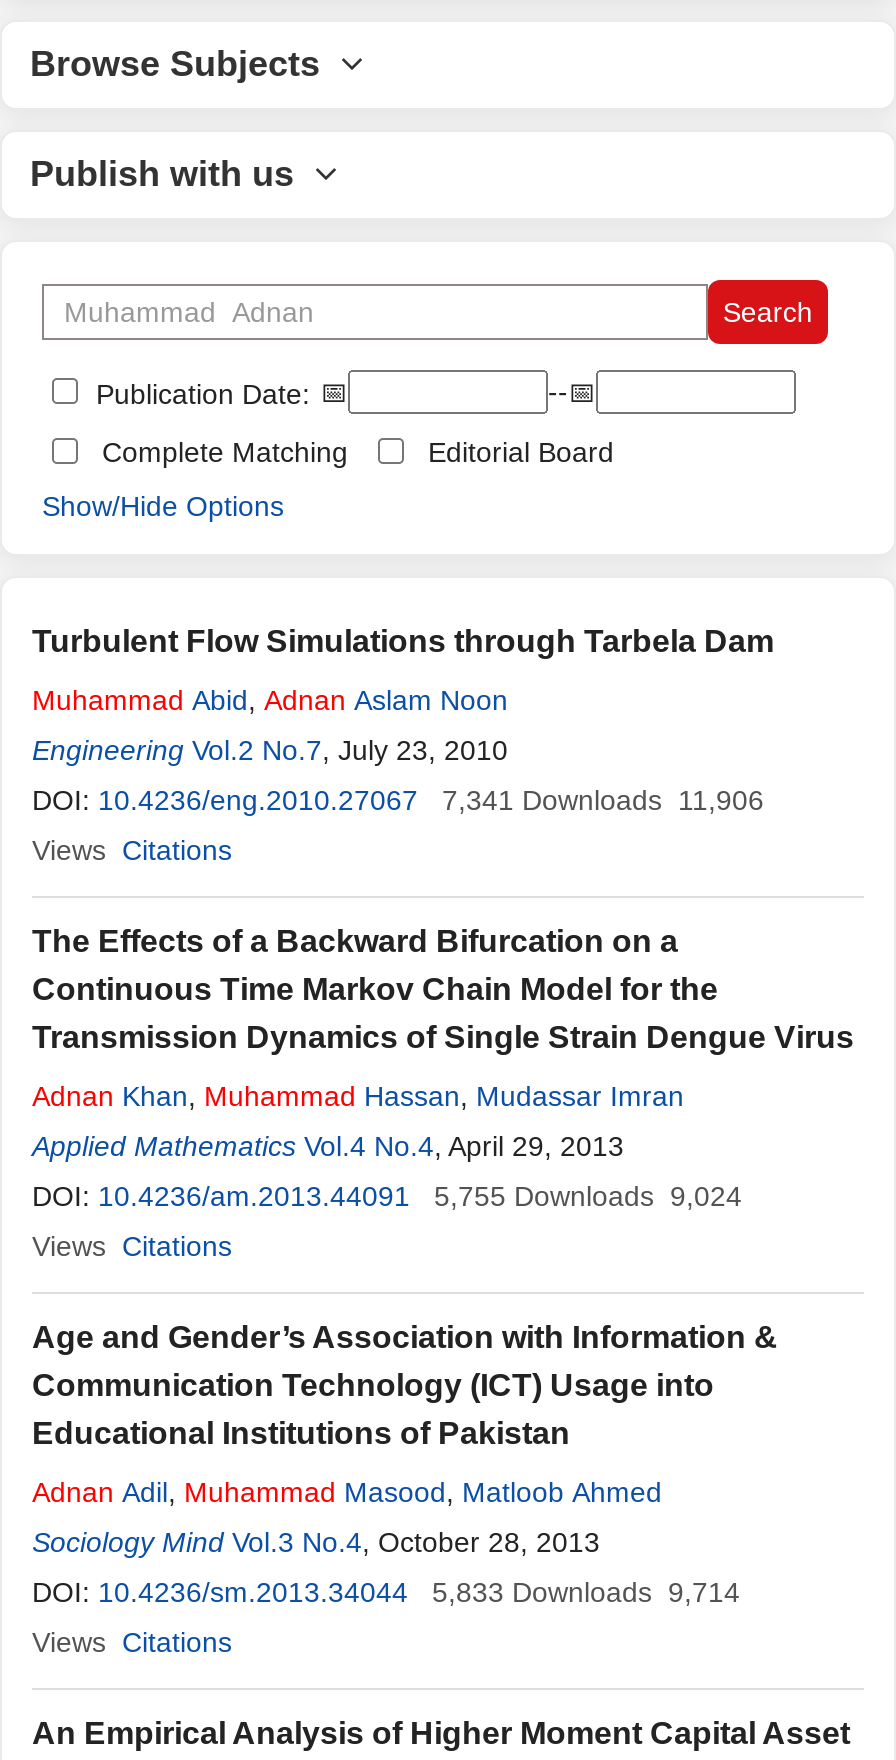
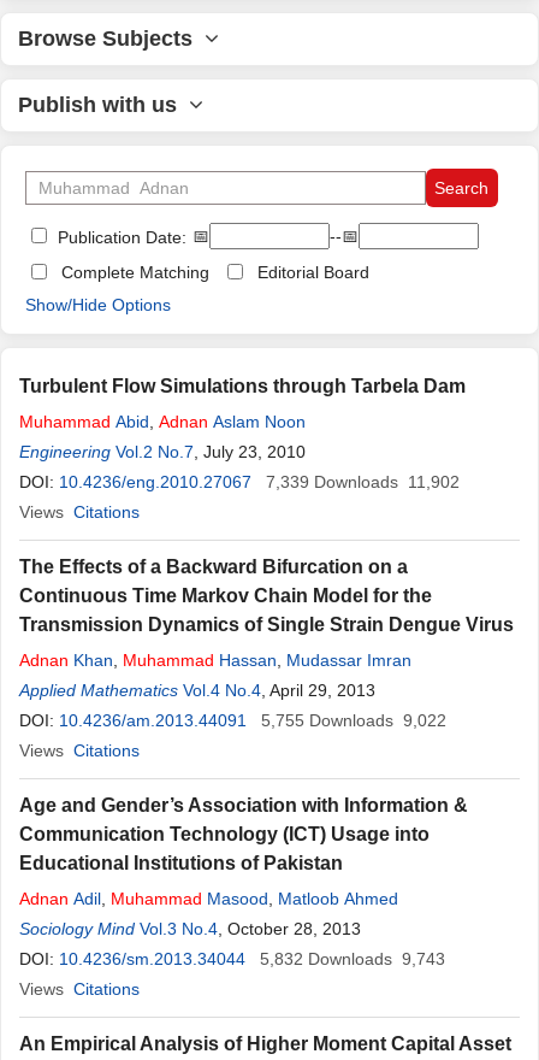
[32,784,764,816] DOI: 10.4236/eng.2010.27067 7,341 Downloads 11,906 -> [19,472,460,491] DOI: 10.4236/eng.2010.27067 7,339 Downloads 11,902
[32,1180,742,1212] DOI: 10.4236/am.2013.44091 5,755 Downloads 9,024 -> [19,711,446,730] DOI: 10.4236/am.2013.44091 5,755 Downloads 9,022
[32,1576,740,1608] DOI: 10.4236/sm.2013.34044 5,833 Downloads 9,714 -> [19,949,445,968] DOI: 10.4236/sm.2013.34044 5,832 Downloads 9,743

